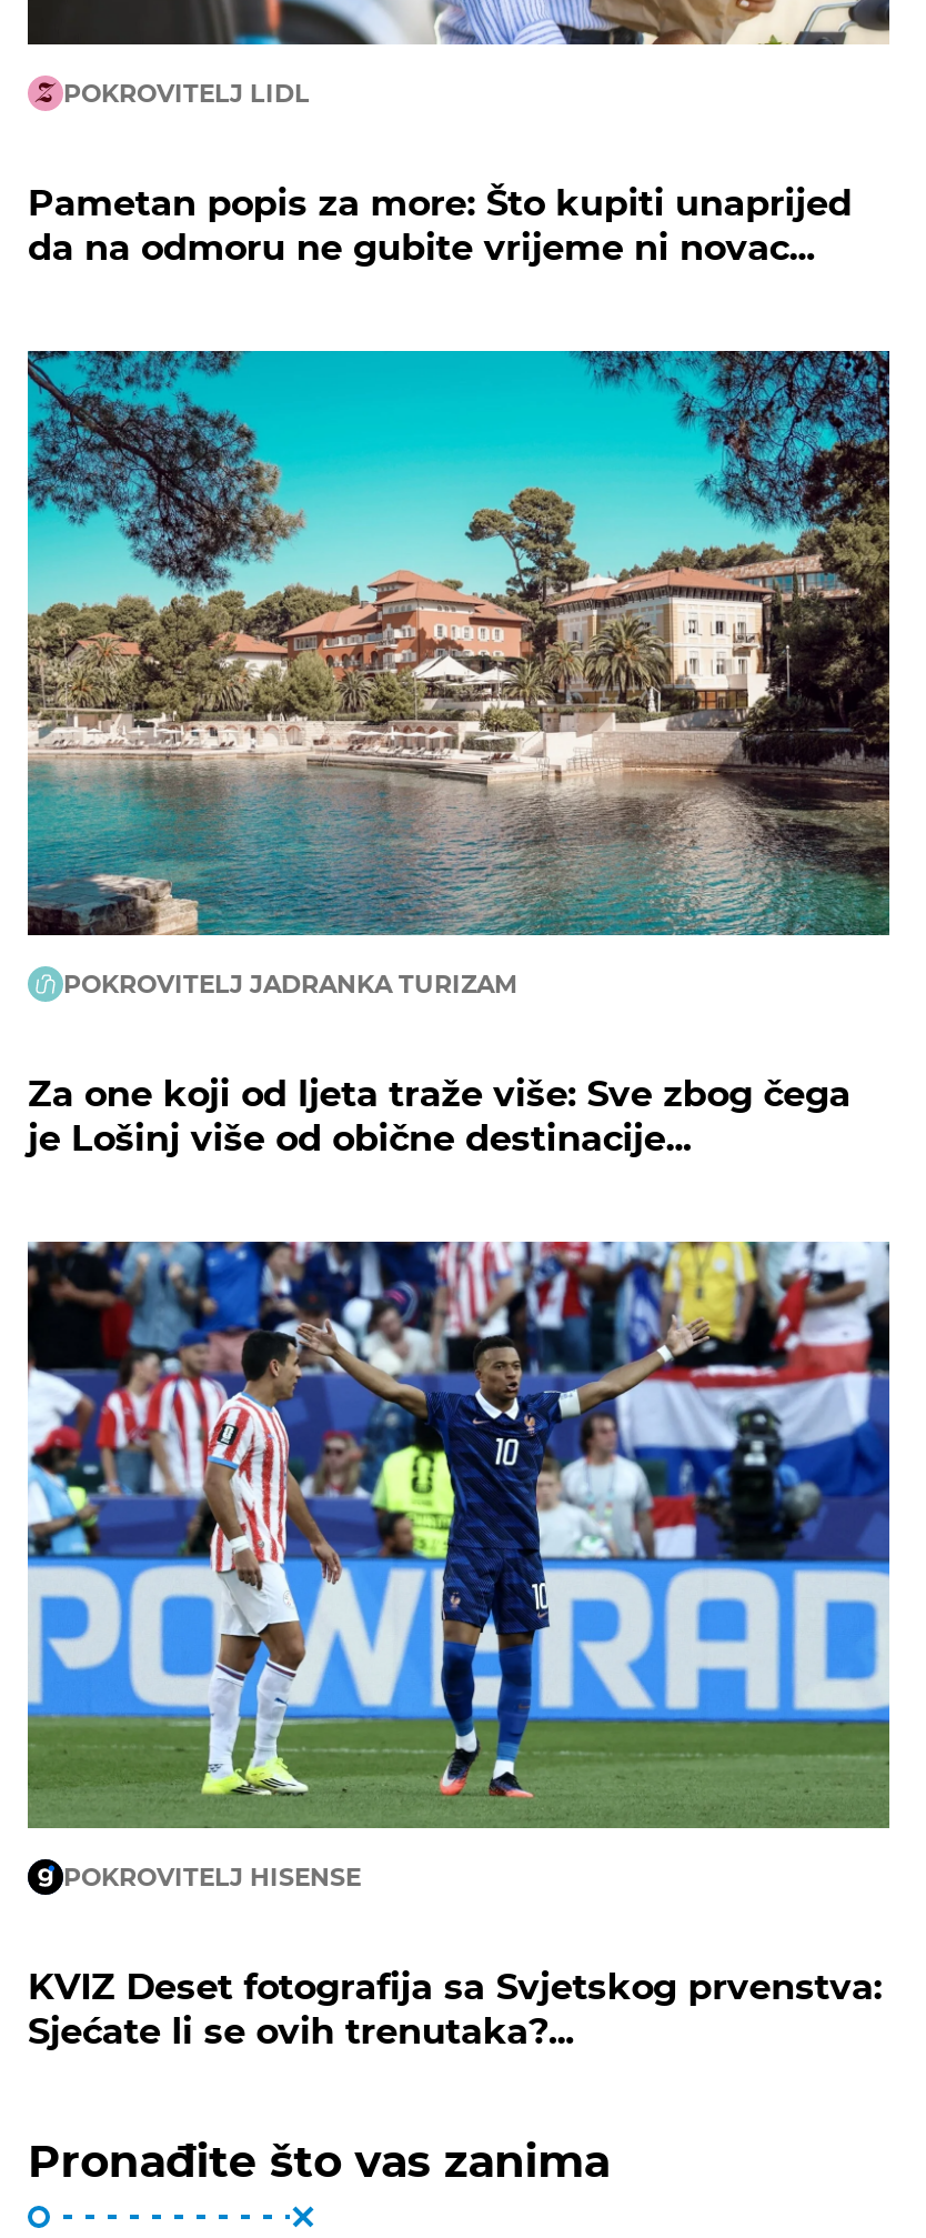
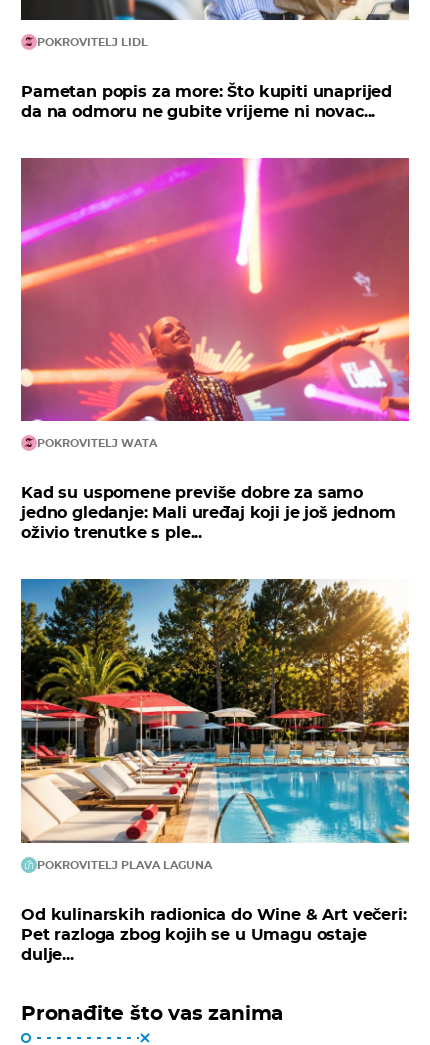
[26,349,892,1000] [image] | POKROVITELJ JADRANKA TURIZAM -> [20,157,410,450] [image] | POKROVITELJ WATA
[28,1074,851,1160] Za one koji od ljeta traže više: Sve zbog čega | je Lošinj više od obične destinacije... -> [21,483,396,542] Kad su uspomene previše dobre za samo | jedno gledanje: Mali uređaj koji je još jednom | oživio trenutke s ple...
[26,1240,892,1893] [image] | POKROVITELJ HISENSE -> [20,578,410,872] [image] | POKROVITELJ PLAVA LAGUNA
[28,1966,882,2053] KVIZ Deset fotografija sa Svjetskog prvenstva: | Sjećate li se ovih trenutaka?... -> [21,905,407,964] Od kulinarskih radionica do Wine & Art večeri: | Pet razloga zbog kojih se u Umagu ostaje | dulje...

